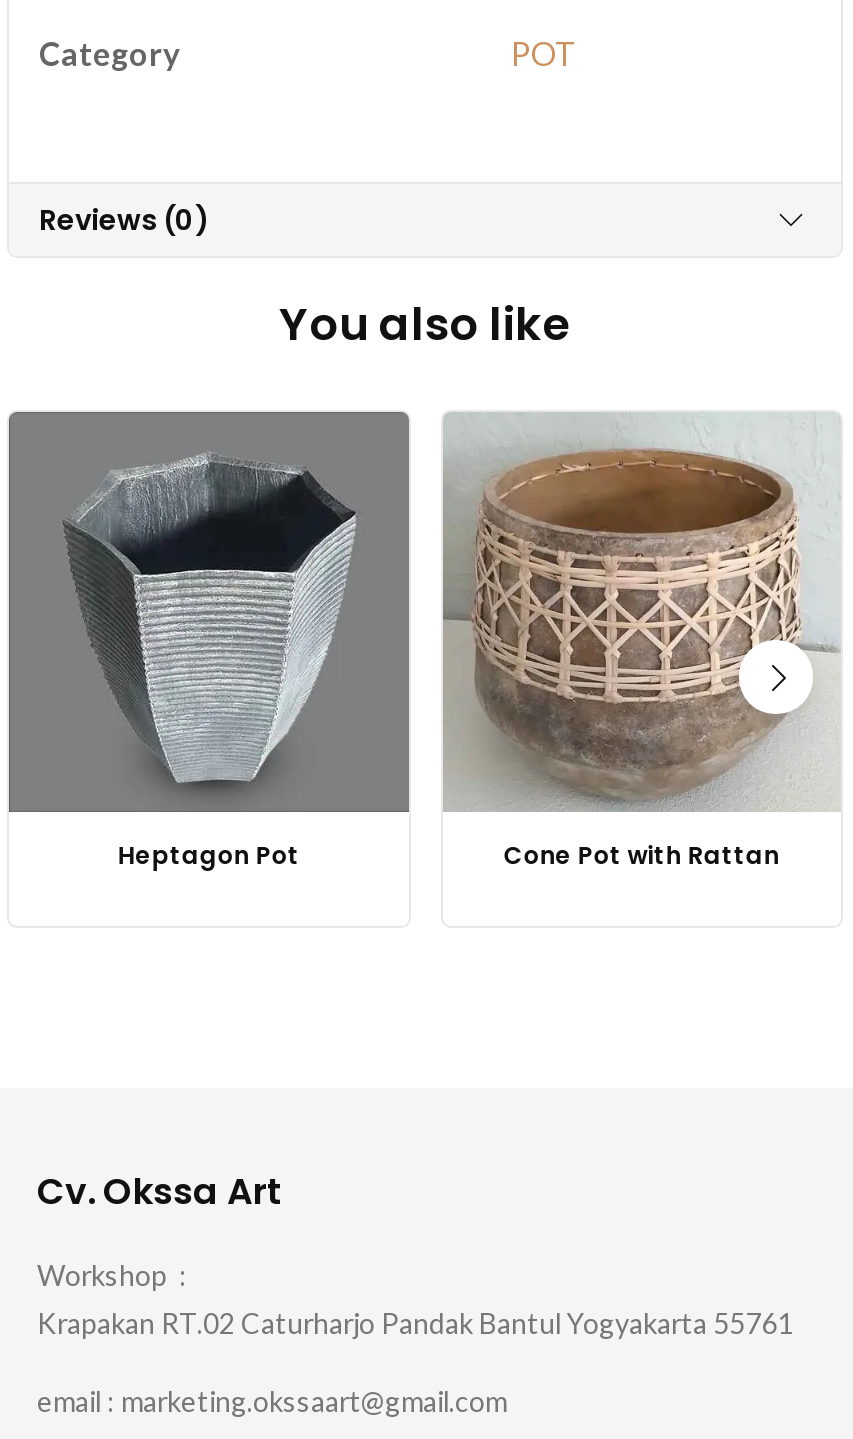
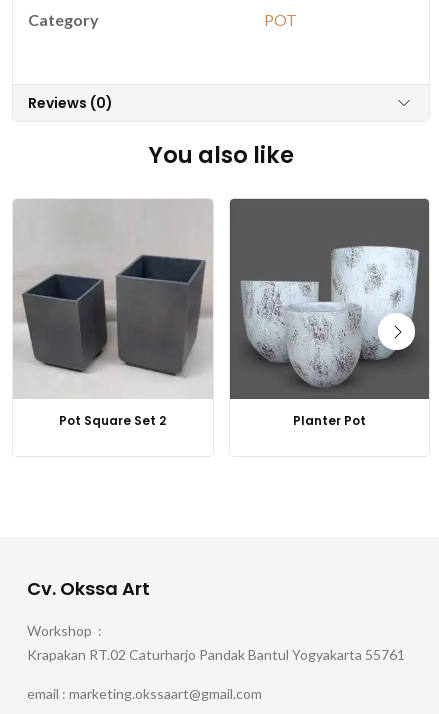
[9,412,409,812] [image] -> [14,200,213,398] [image]
[117,412,841,871] [image] | Heptagon Pot | Cone Pot with Rattan -> [59,198,430,428] [image] | Pot Square Set 2 | Planter Pot

